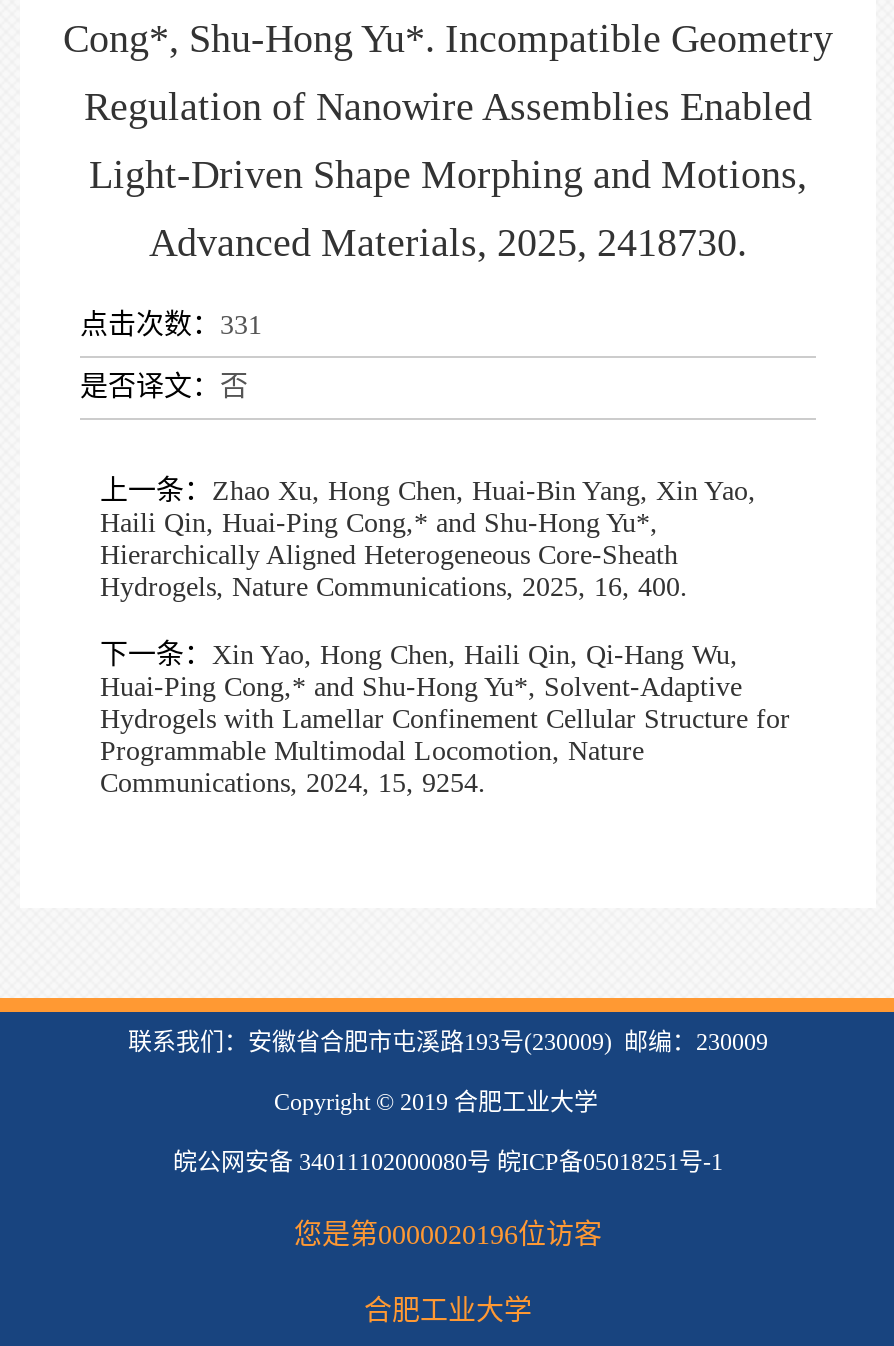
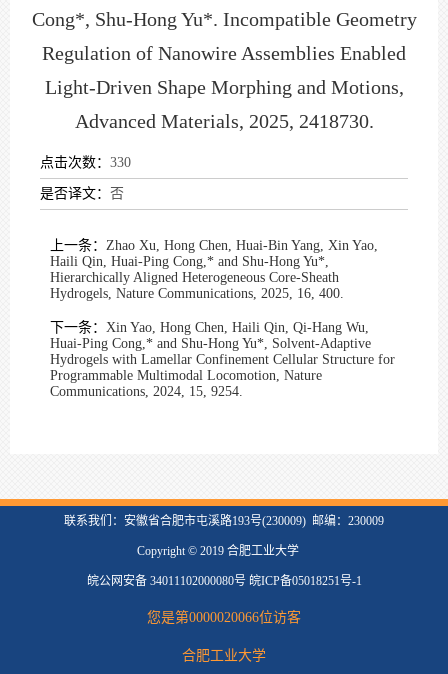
[80,310,262,340] 点击次数：331 -> [40,155,131,170] 点击次数：330
[294,1220,602,1250] 您是第0000020196位访客 -> [147,610,301,625] 您是第0000020066位访客

